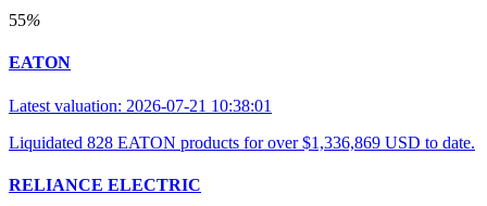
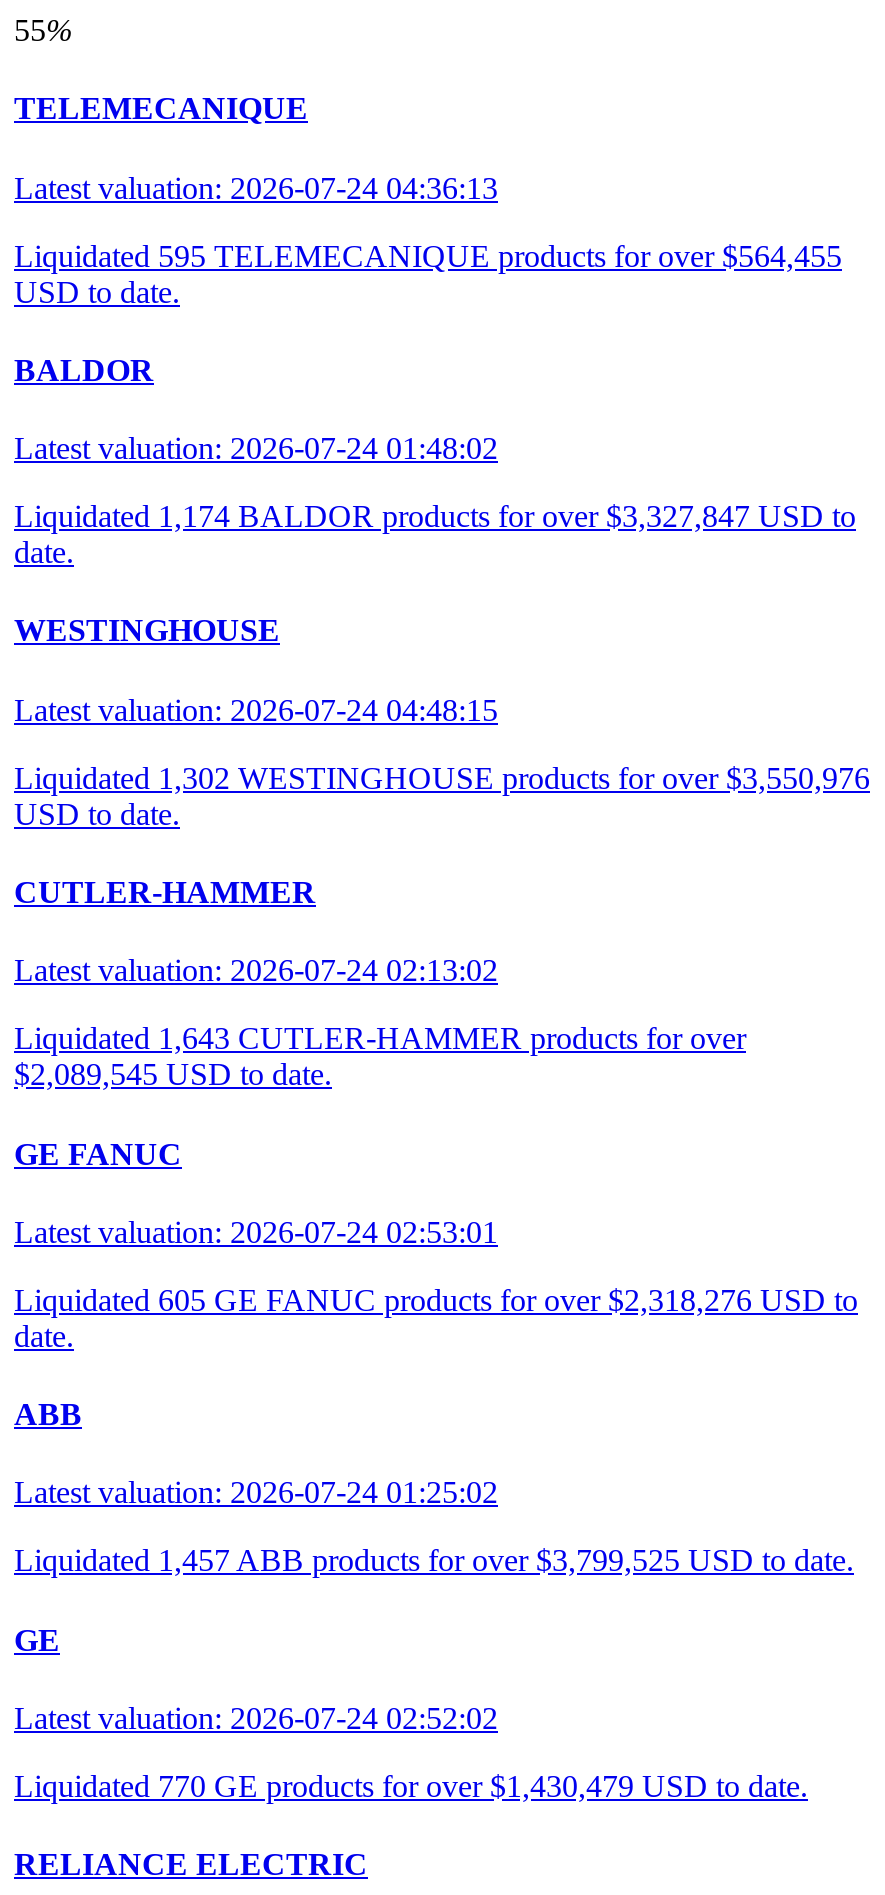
[9,54,475,151] EATON | Latest valuation: 2026-07-21 10:38:01 | Liquidated 828 EATON products for over $1,336,869 USD to date. -> [14,92,870,1803] TELEMECANIQUE | Latest valuation: 2026-07-24 04:36:13 | Liquidated 595 TELEMECANIQUE products for over $564,455 | USD to date. | BALDOR | Latest valuation: 2026-07-24 01:48:02 | Liquidated 1,174 BALDOR products for over $3,327,847 USD to | date. | WESTINGHOUSE | Latest valuation: 2026-07-24 04:48:15 | Liquidated 1,302 WESTINGHOUSE products for over $3,550,976 | USD to date. | CUTLER-HAMMER | Latest valuation: 2026-07-24 02:13:02 | Liquidated 1,643 CUTLER-HAMMER products for over | $2,089,545 USD to date. | GE FANUC | Latest valuation: 2026-07-24 02:53:01 | Liquidated 605 GE FANUC products for over $2,318,276 USD to | date. | ABB | Latest valuation: 2026-07-24 01:25:02 | Liquidated 1,457 ABB products for over $3,799,525 USD to date. | GE | Latest valuation: 2026-07-24 02:52:02 | Liquidated 770 GE products for over $1,430,479 USD to date.

